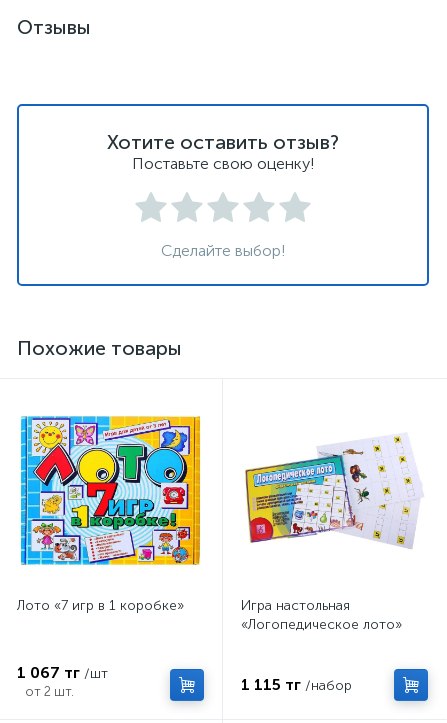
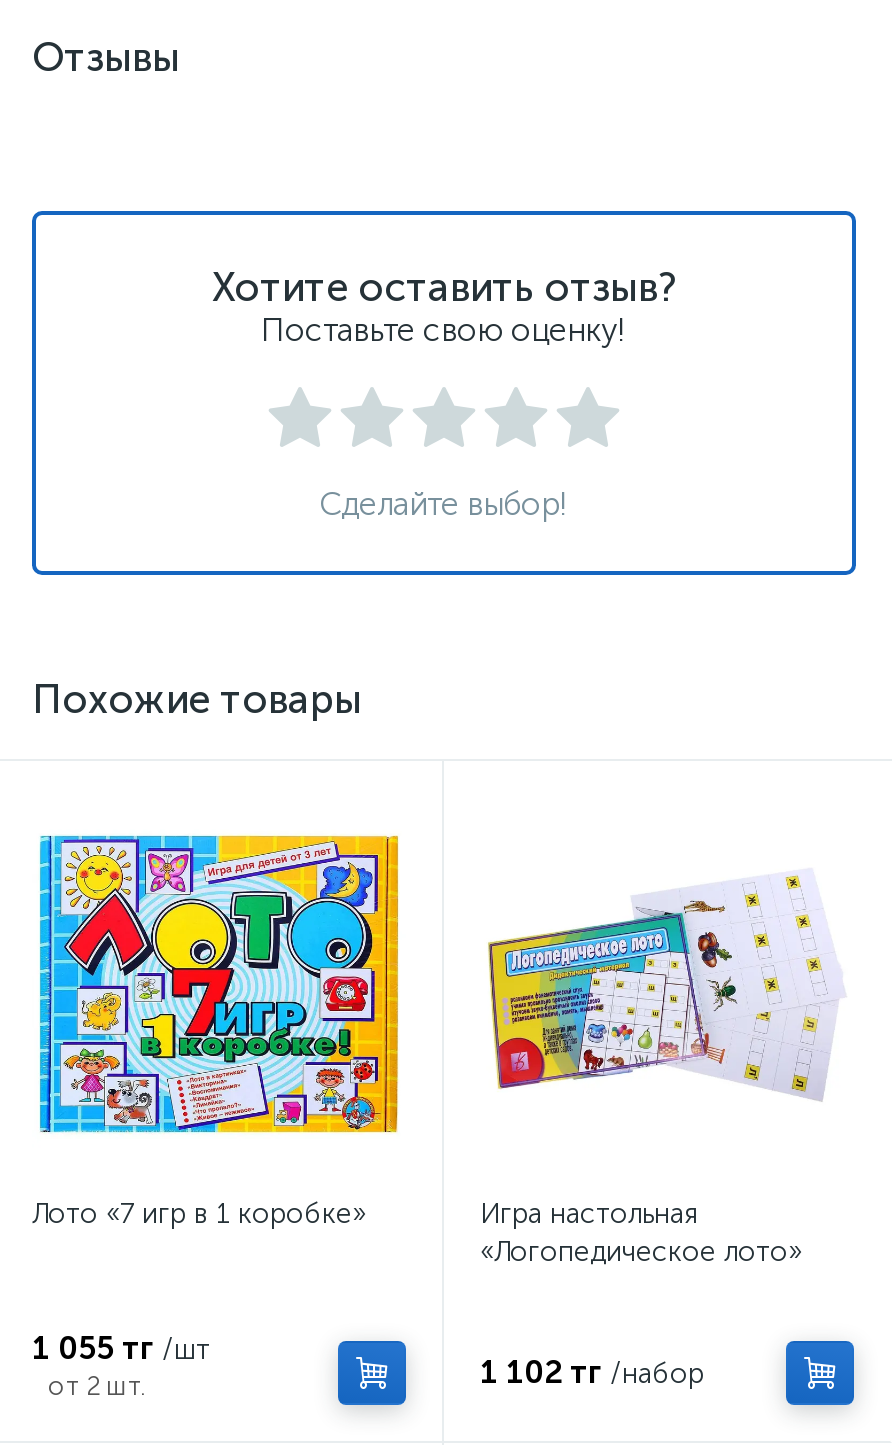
[17,663,108,682] 1 067 тг /шт -> [32,1329,210,1367] 1 055 тг /шт
[241,675,352,694] 1 115 тг /набор -> [480,1353,704,1391] 1 102 тг /набор

